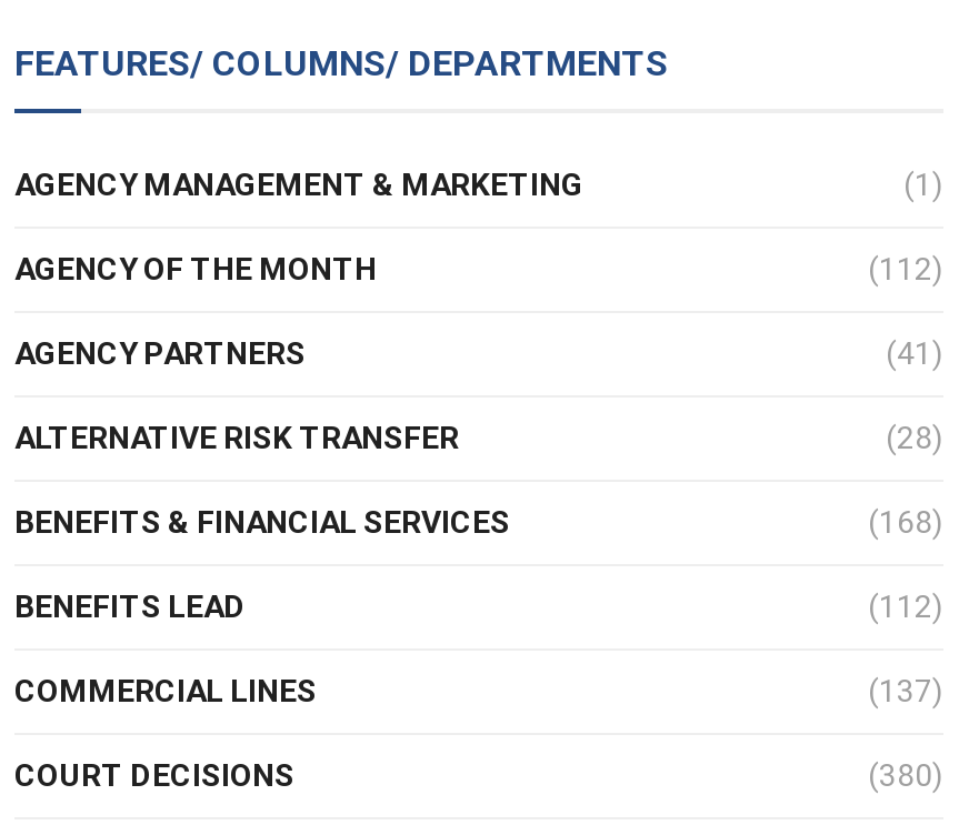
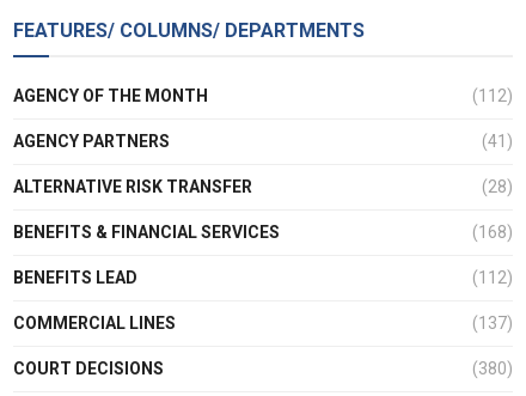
[14,167,943,203] AGENCY MANAGEMENT & MARKETING | (1) -> none

